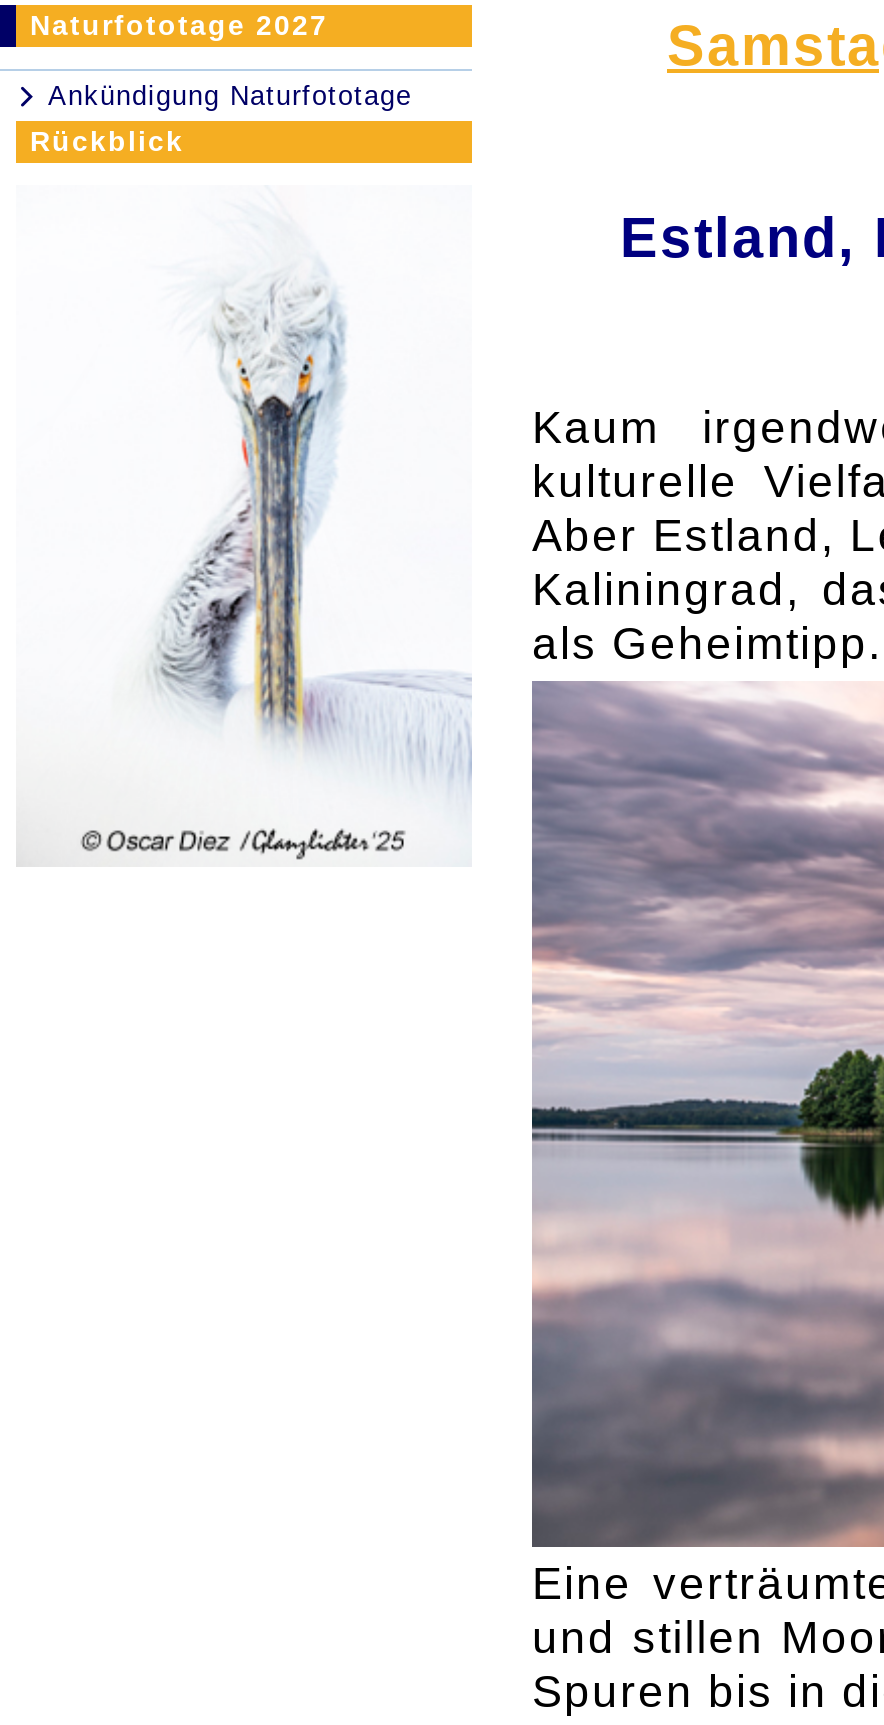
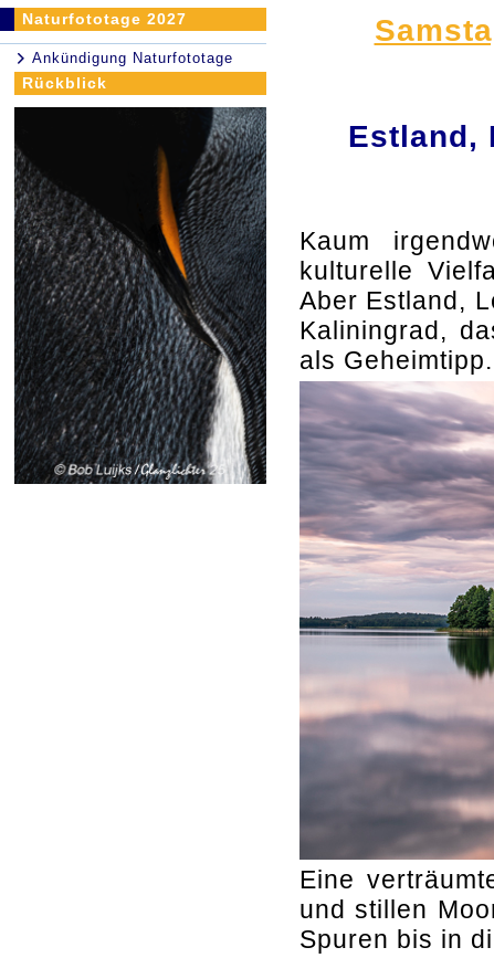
[16,185,472,867] [image] -> [13,106,267,485] [image]

